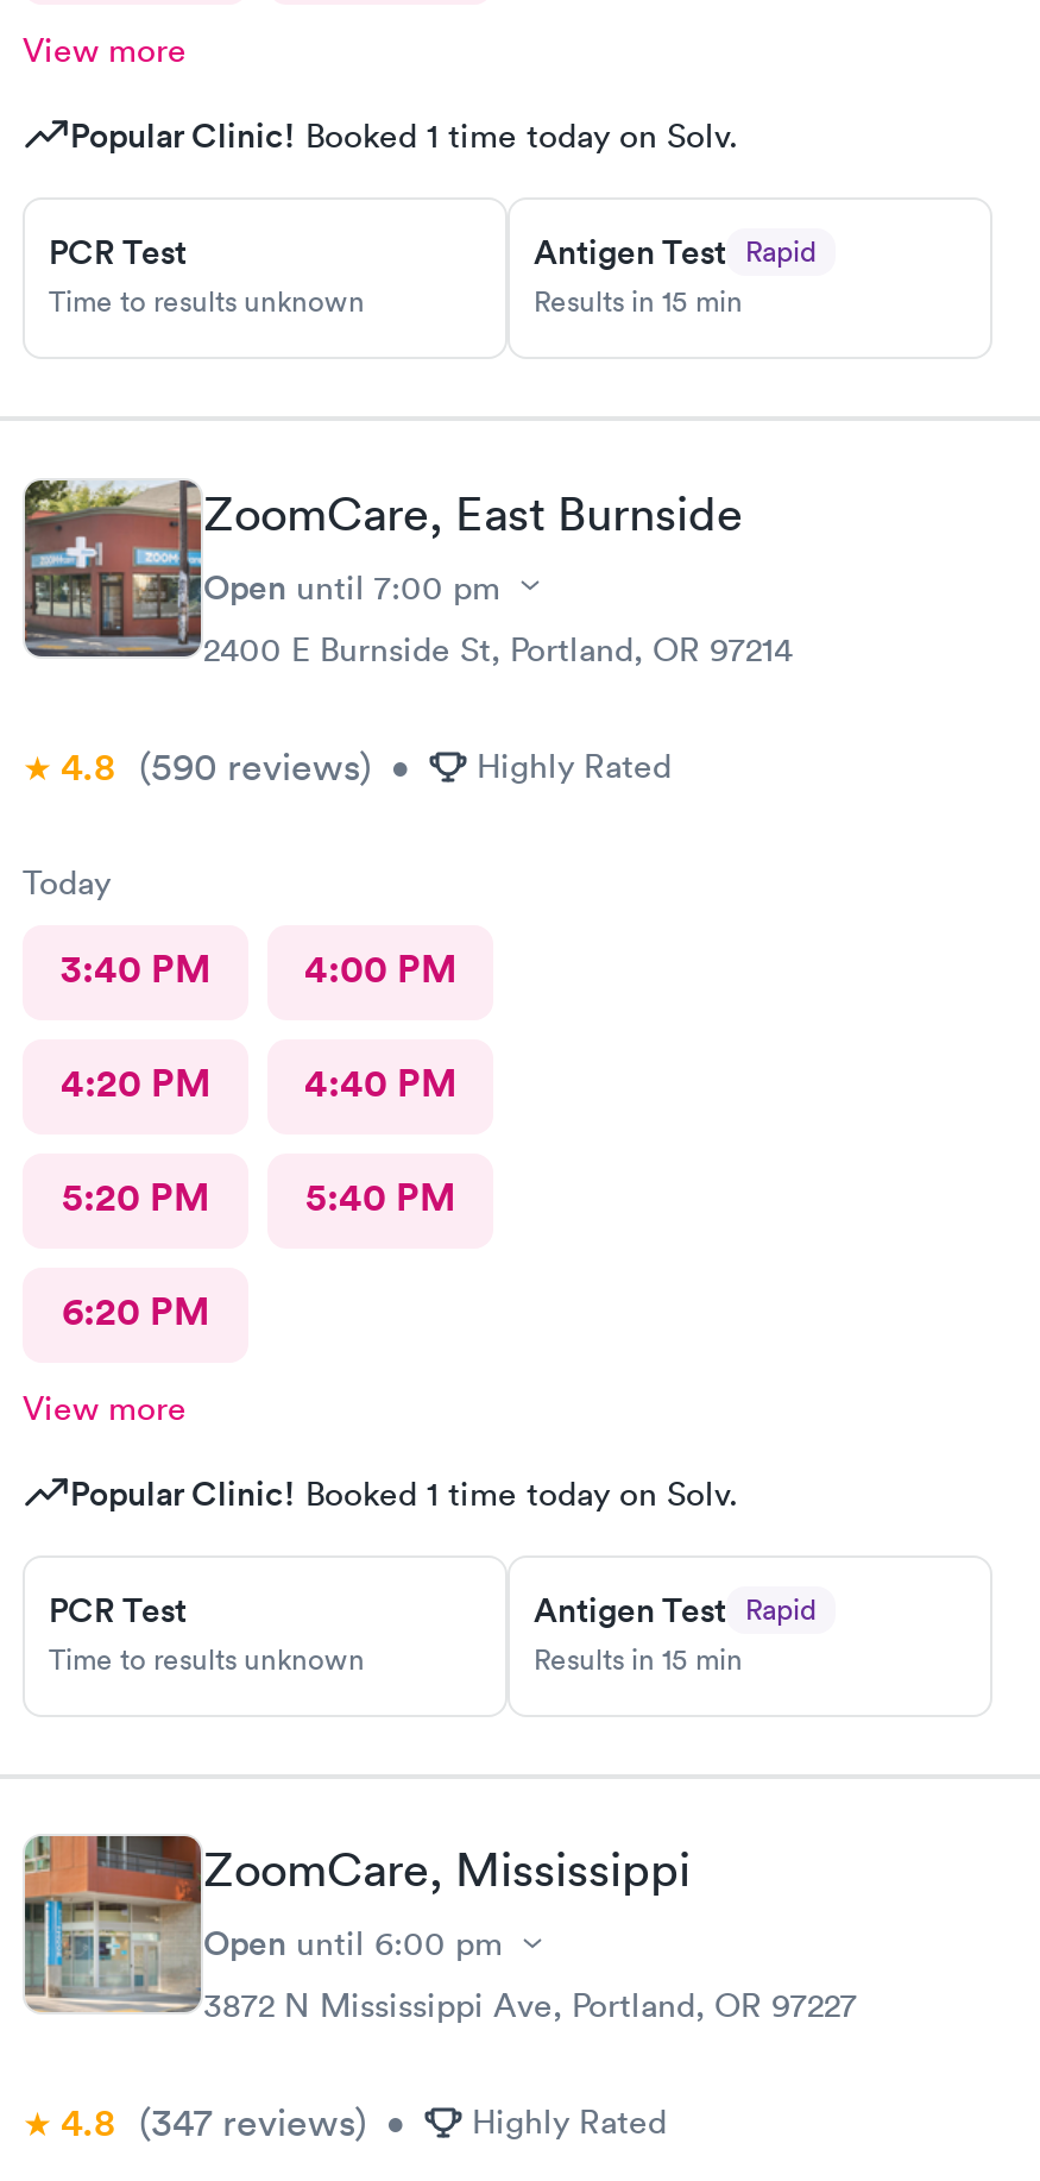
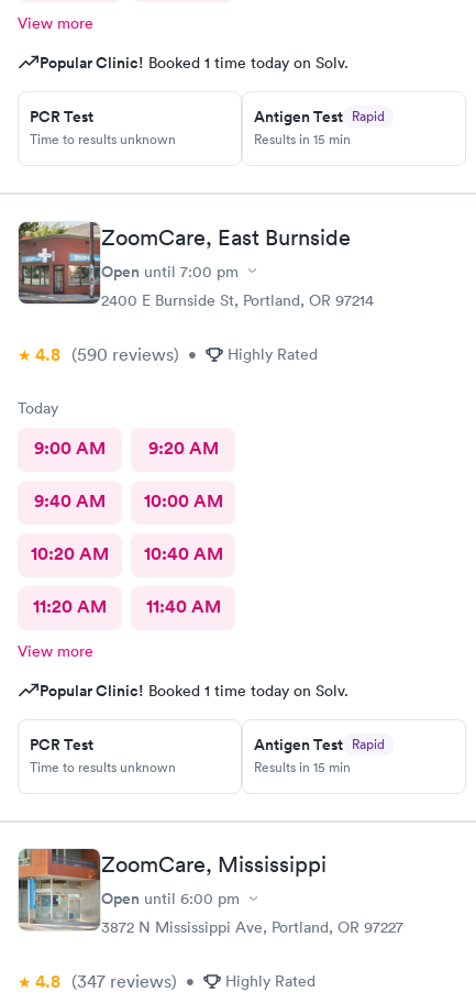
[61,943,456,993] 3:40 PM | 4:00 PM -> [34,436,218,459] 9:00 AM | 9:20 AM
[61,1057,456,1107] 4:20 PM | 4:40 PM -> [34,489,223,512] 9:40 AM | 10:00 AM
[62,1171,455,1221] 5:20 PM | 5:40 PM -> [31,542,223,565] 10:20 AM | 10:40 AM
[62,1286,209,1335] 6:20 PM -> [33,594,220,618] 11:20 AM | 11:40 AM

